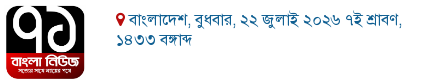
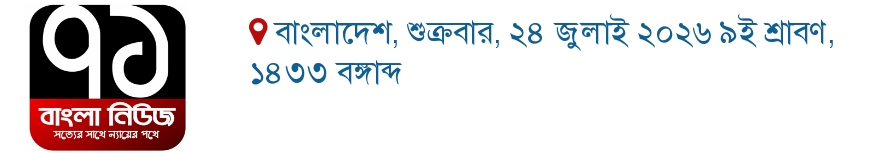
[125,10,402,30] বাংলাদেশ, বুধবার, ২২ জুলাই ২০২৬ ৭ই শ্রাবণ, -> [267,13,835,53] বাংলাদেশ, শুক্রবার, ২৪ জুলাই ২০২৬ ৯ই শ্রাবণ,

